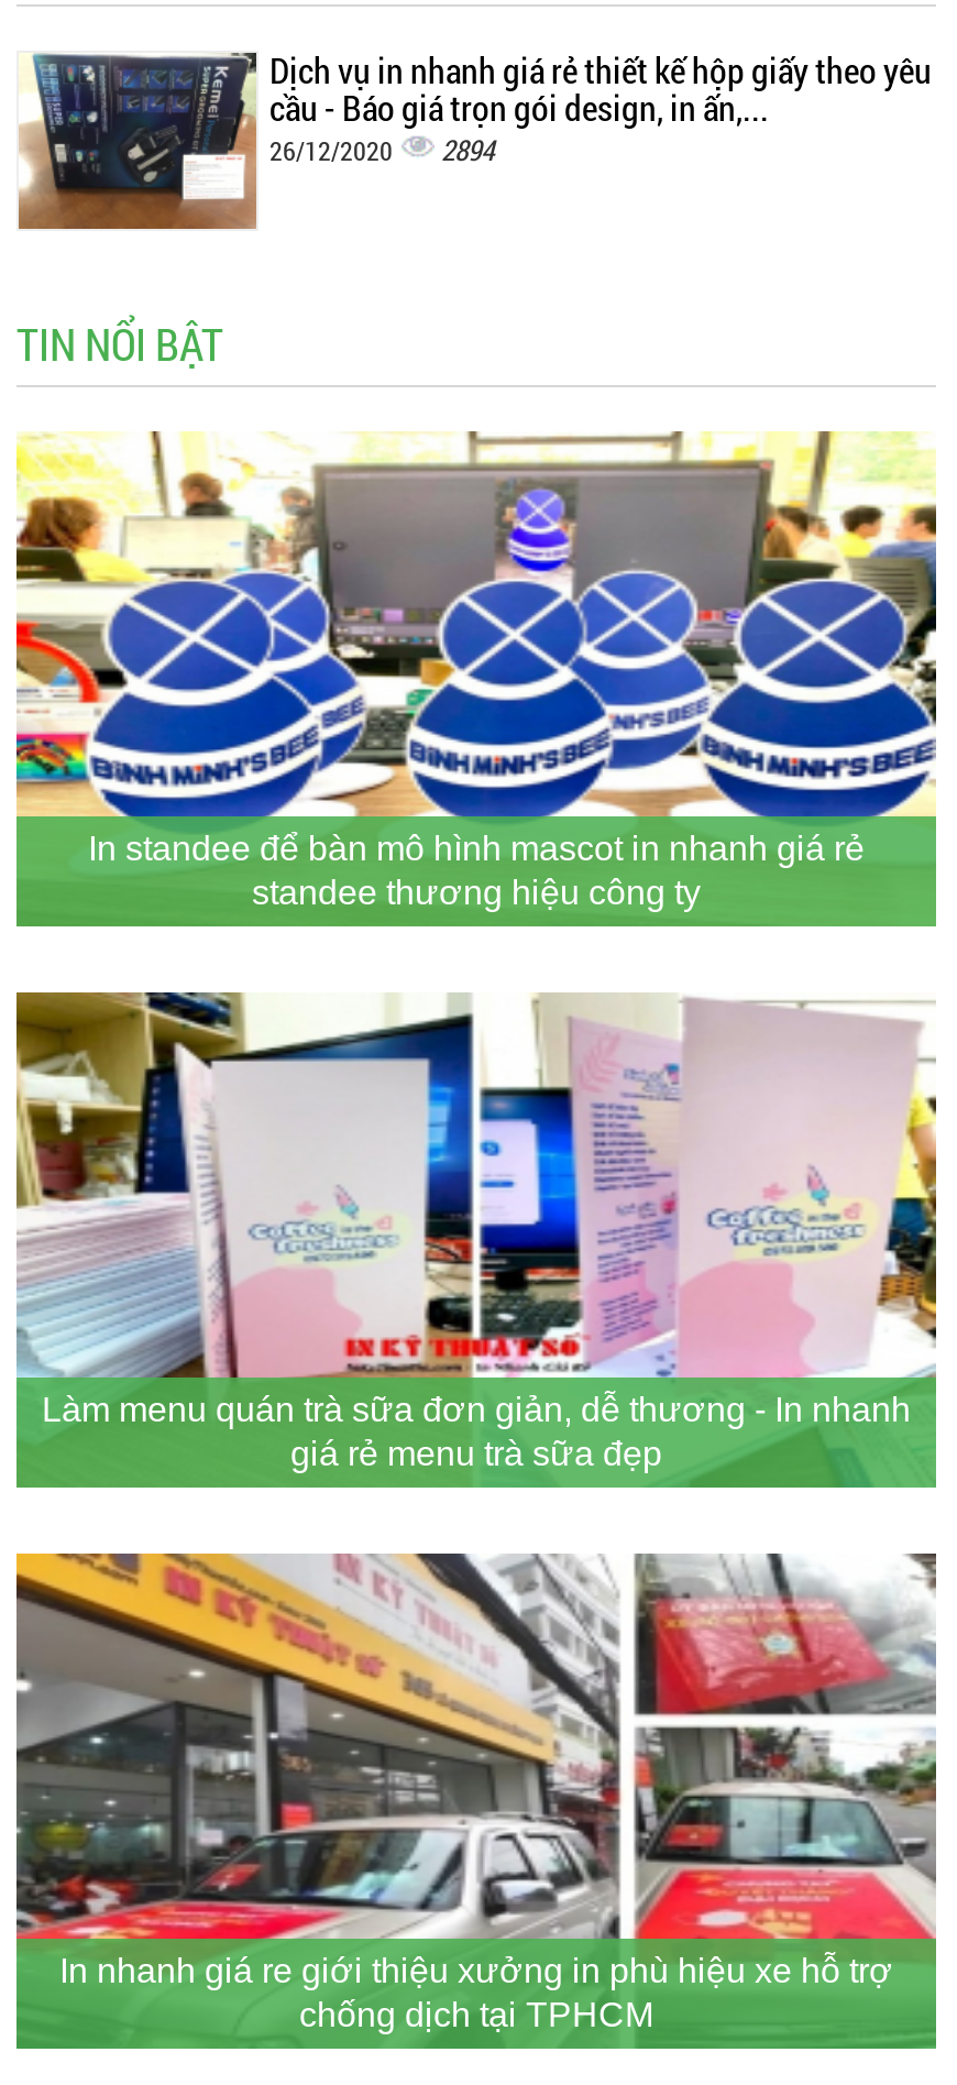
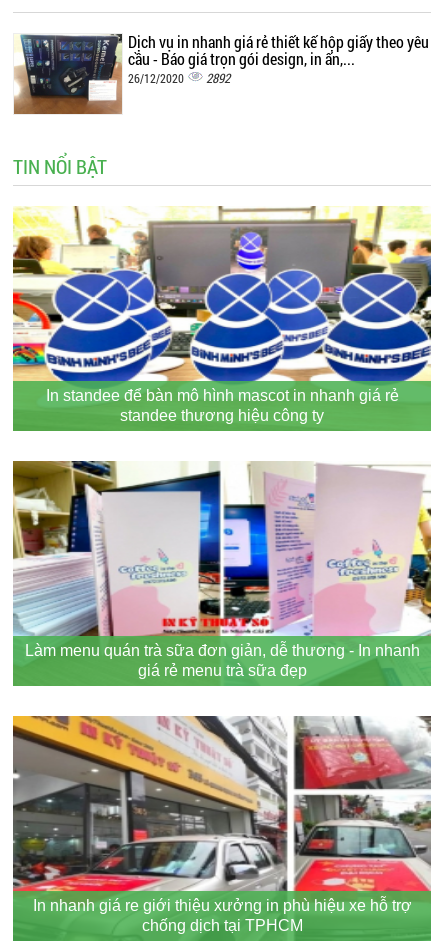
[269,130,494,170] 26/12/2020 2894 -> [128,69,230,87] 26/12/2020 2892

